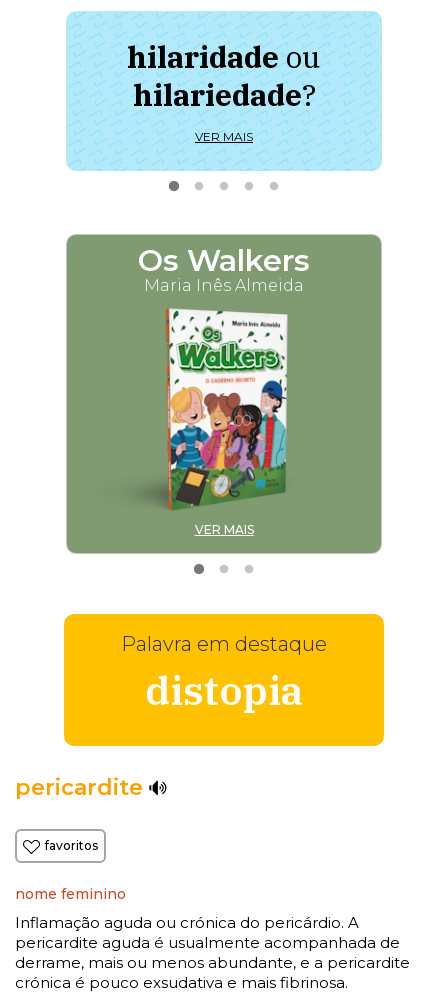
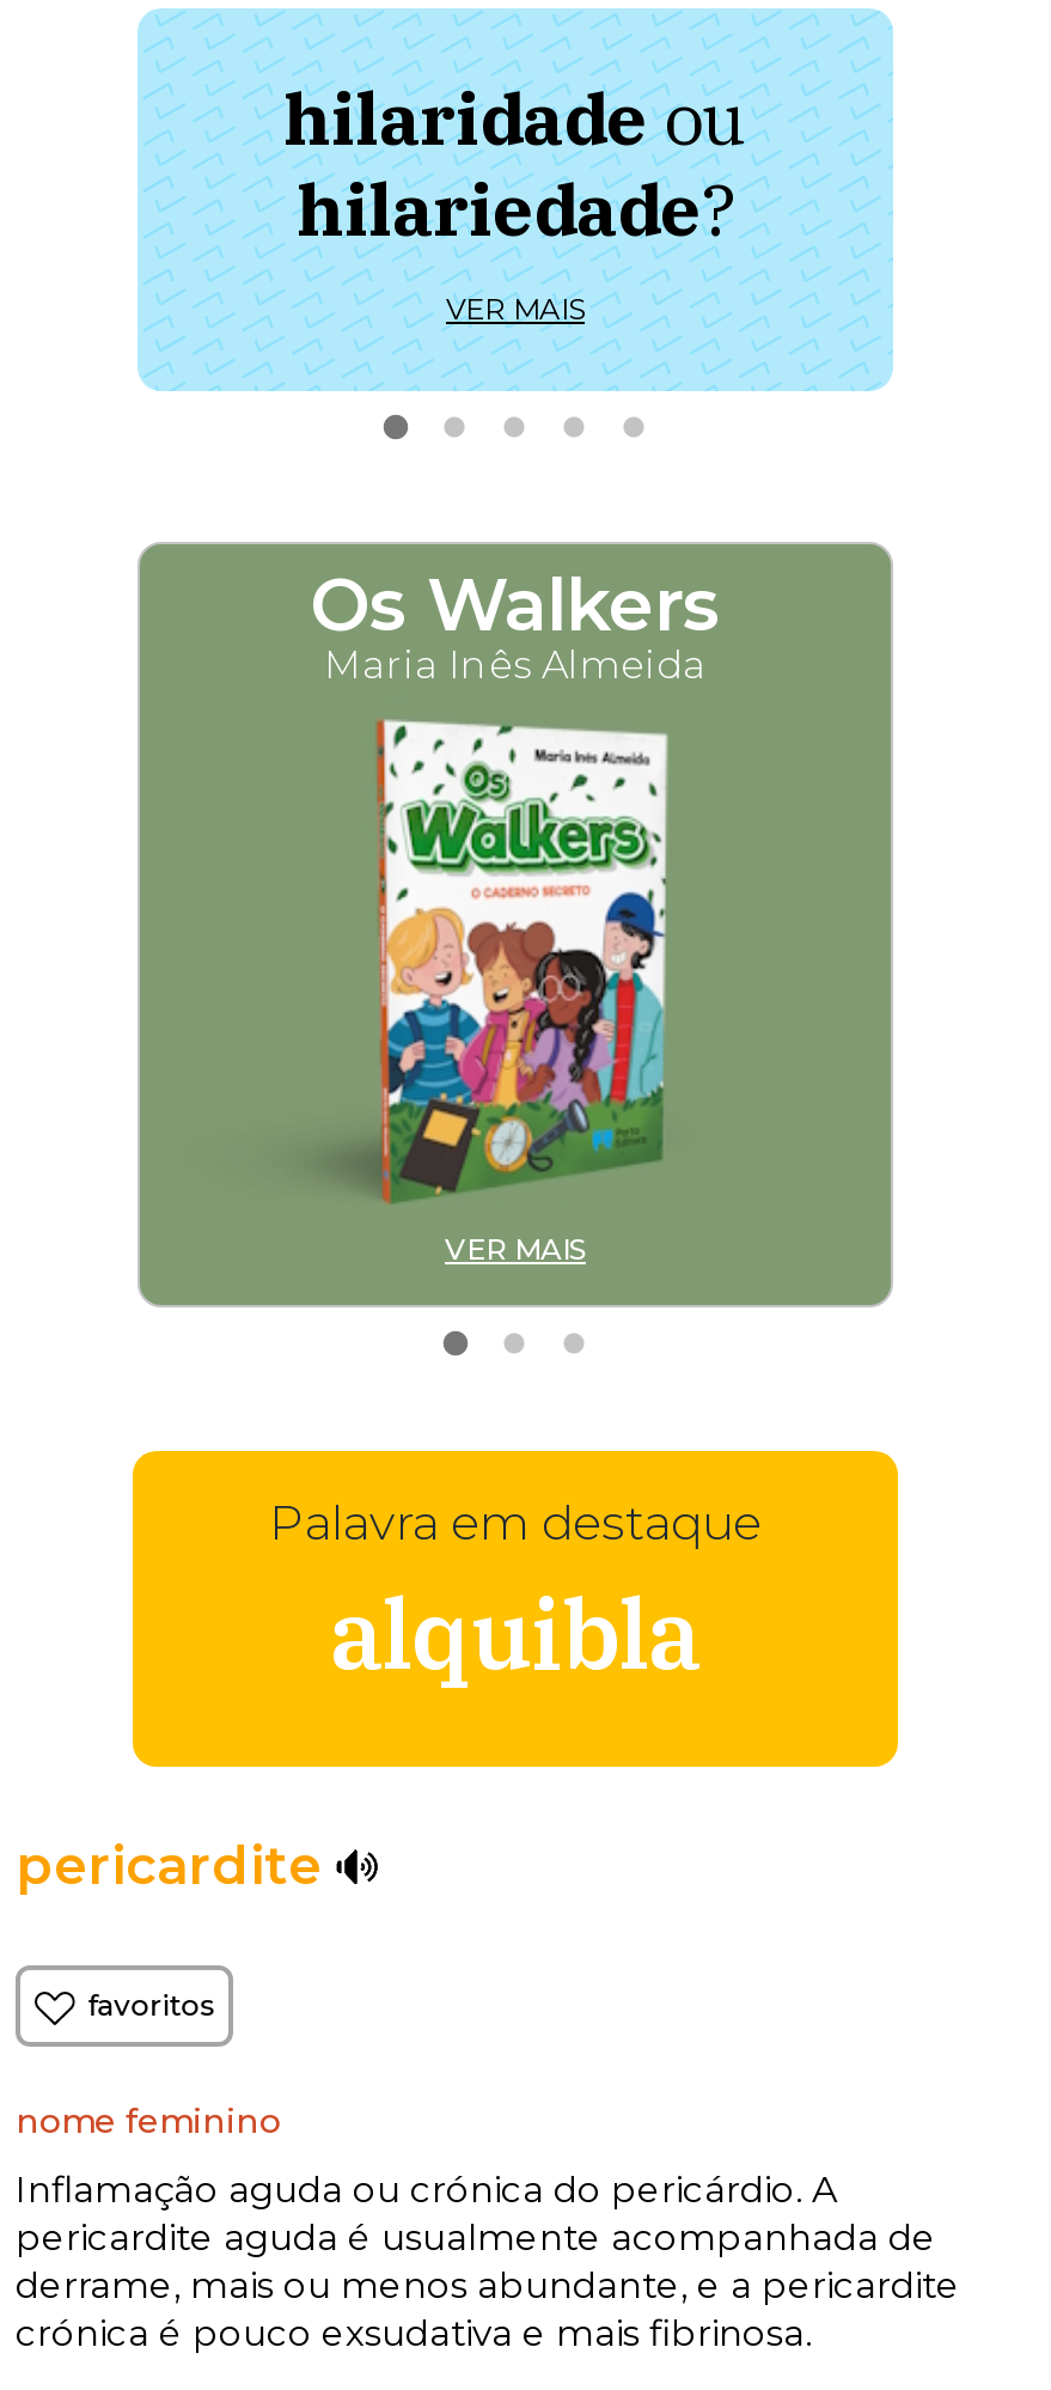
[145,664,303,716] distopia -> [330,1571,701,1695] alquibla

